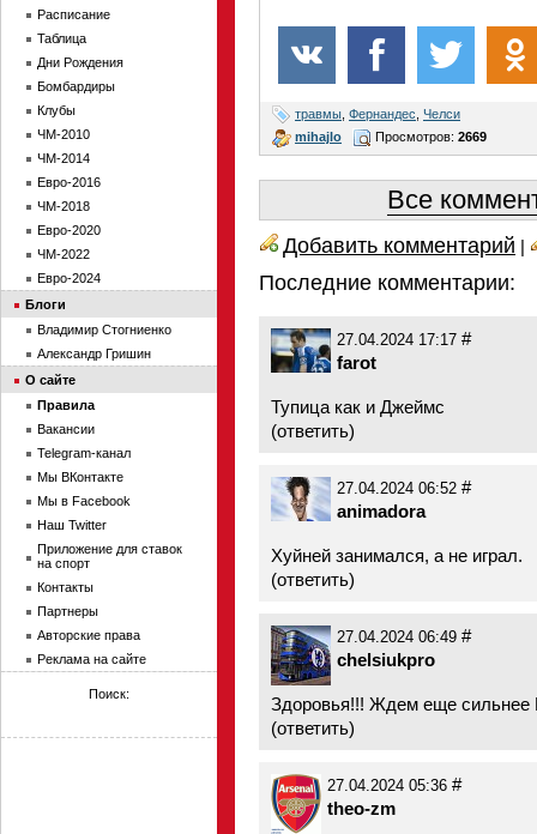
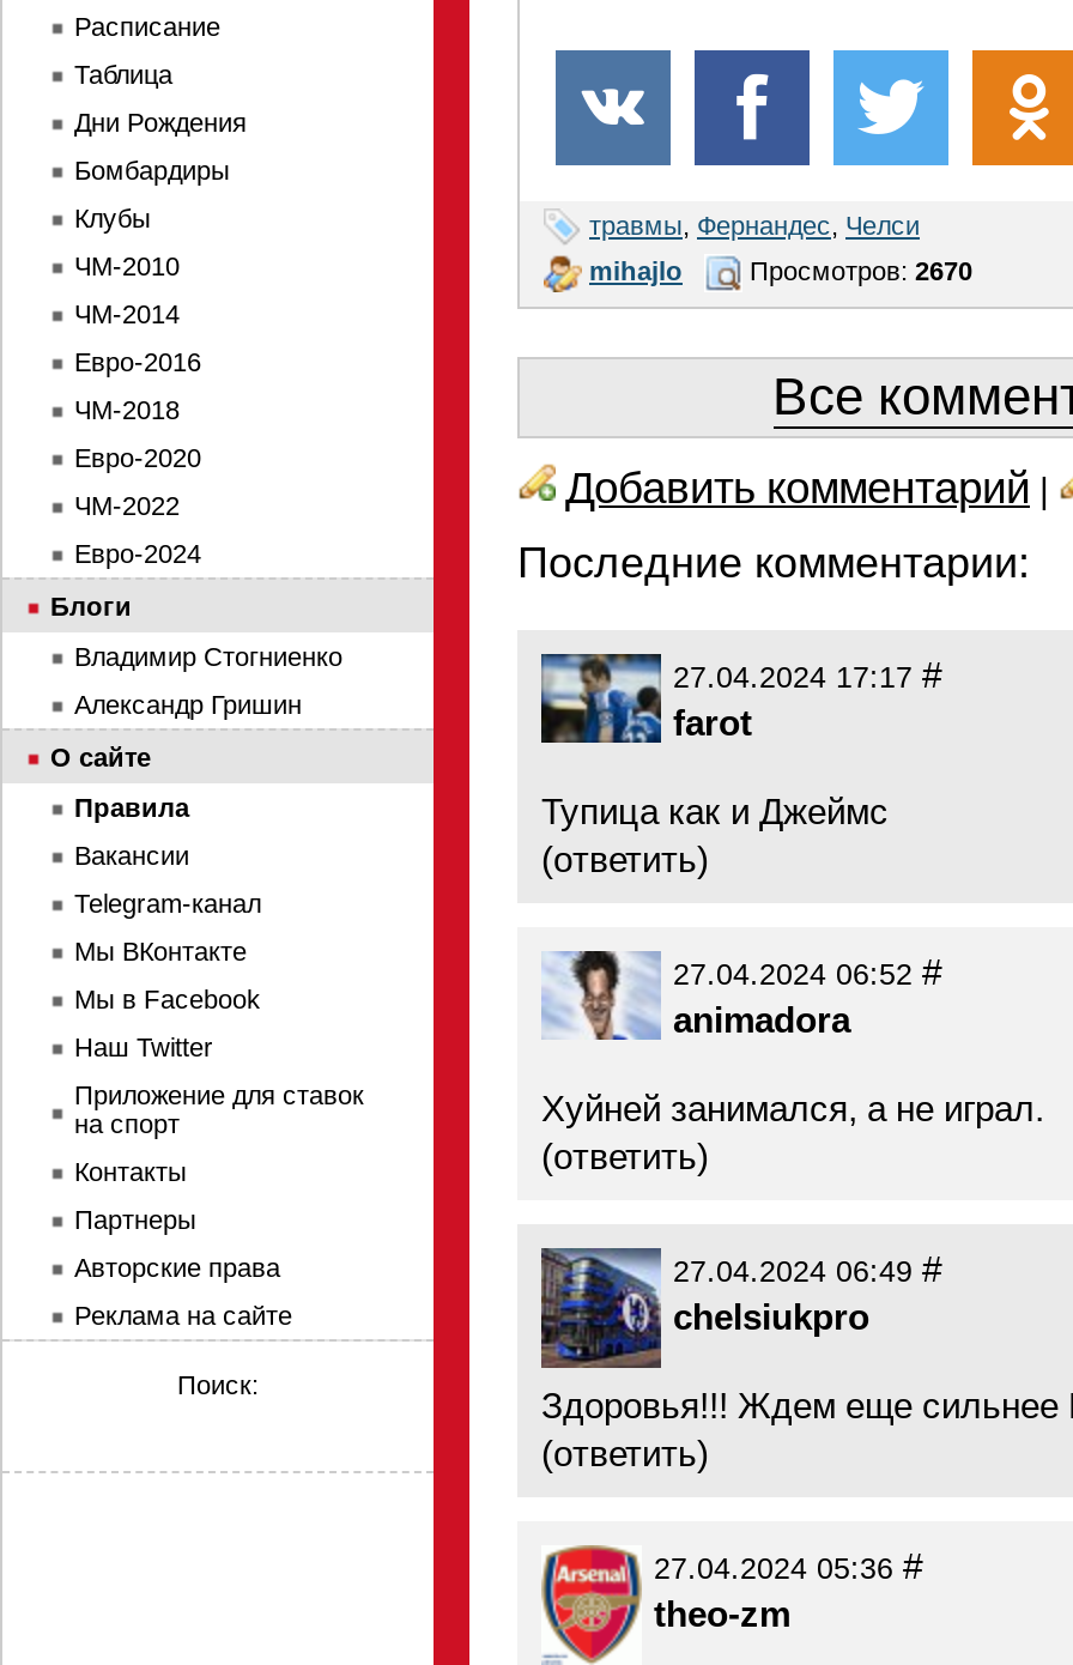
[372,129,487,144] Просмотров: 2669 -> [742,256,972,285] Просмотров: 2670

